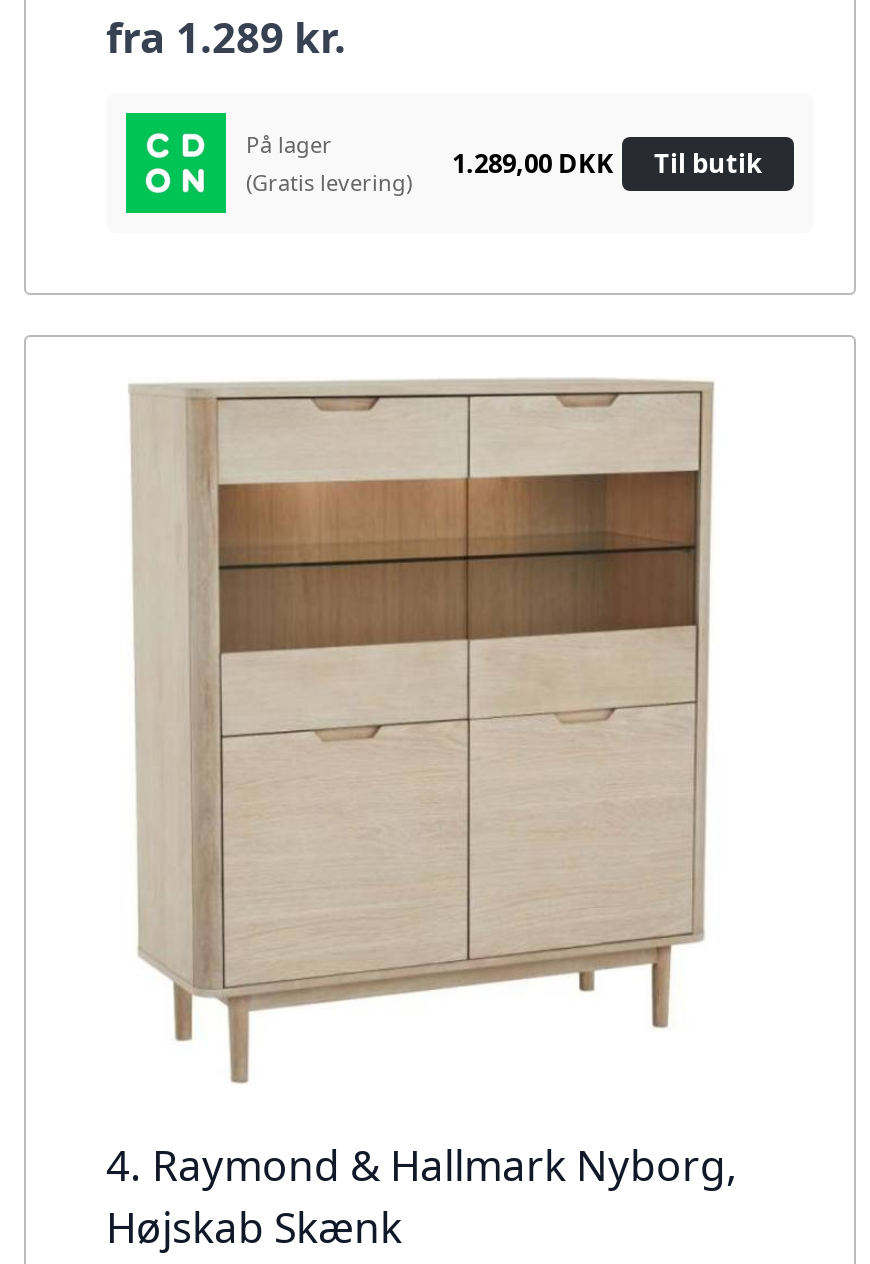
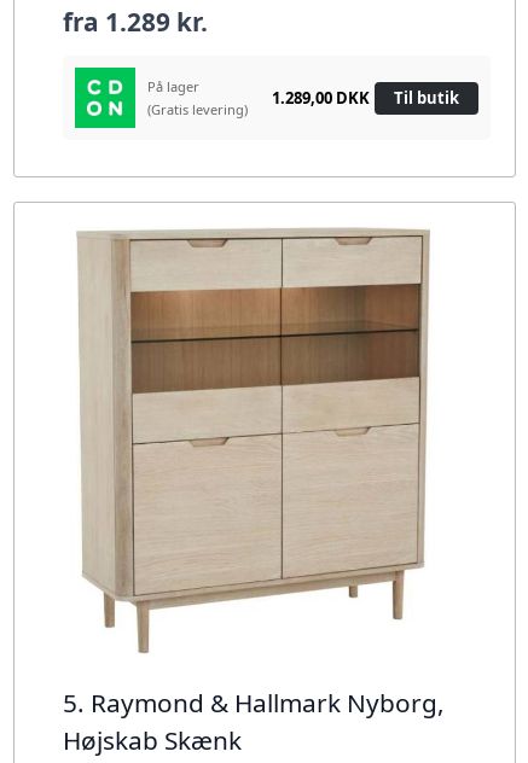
[106,1137,738,1193] 4. Raymond & Hallmark Nyborg, -> [63,686,445,720] 5. Raymond & Hallmark Nyborg,

